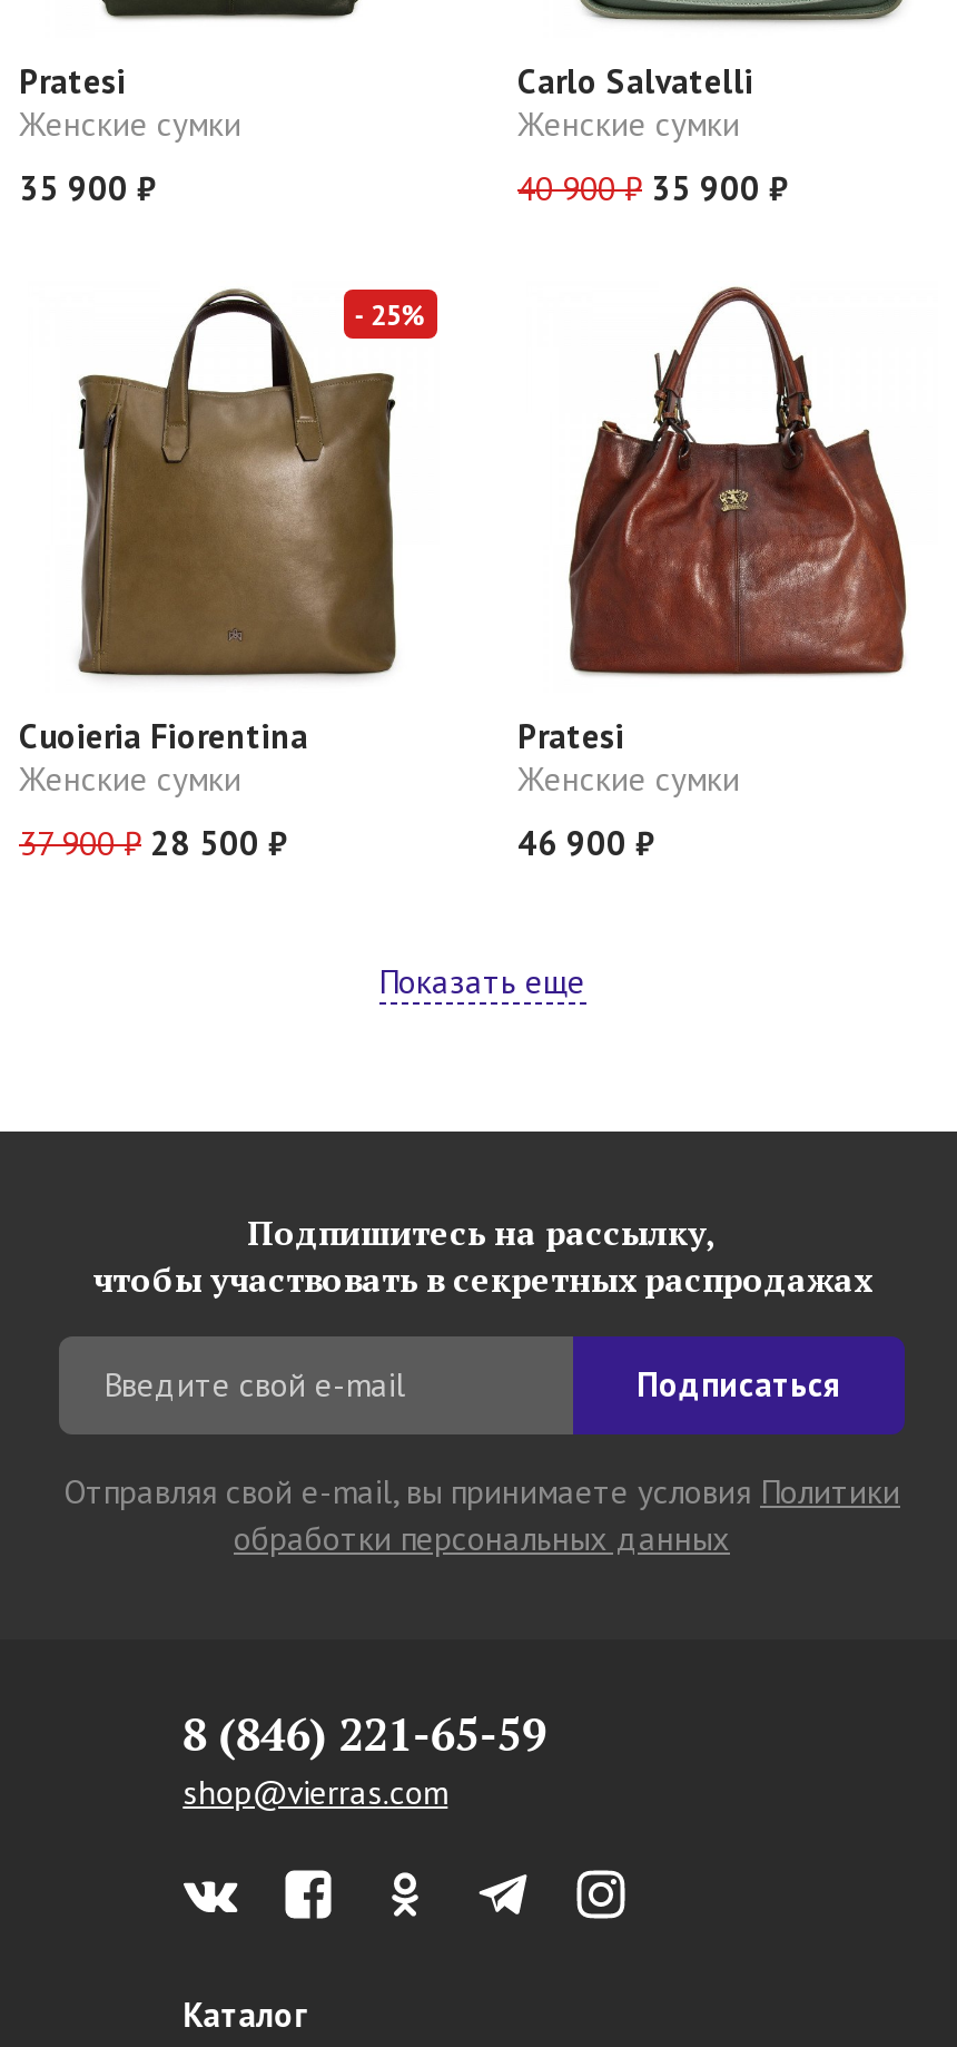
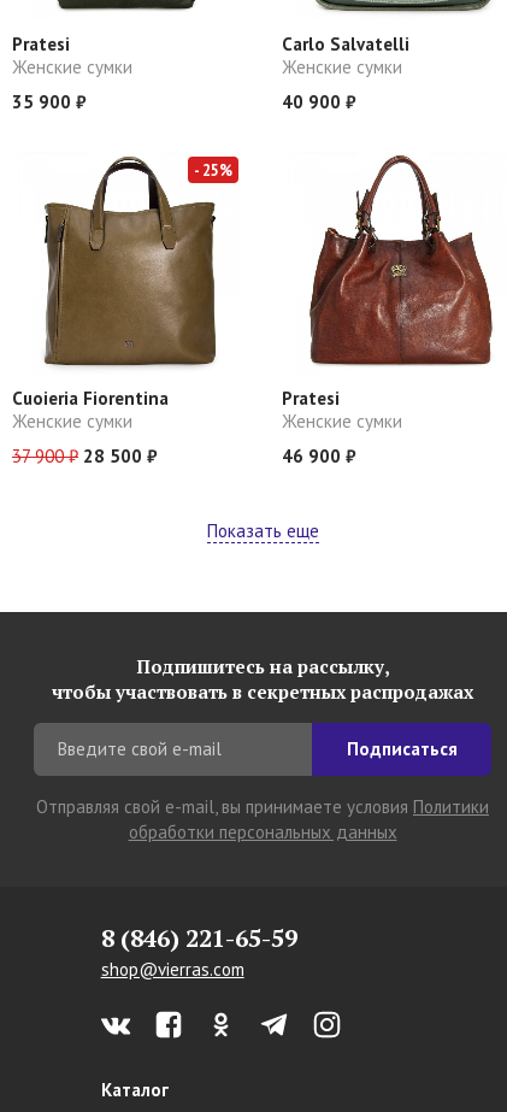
[517,167,789,209] 40 900 ₽ 35 900 ₽ -> [282,90,356,113] 40 900 ₽

